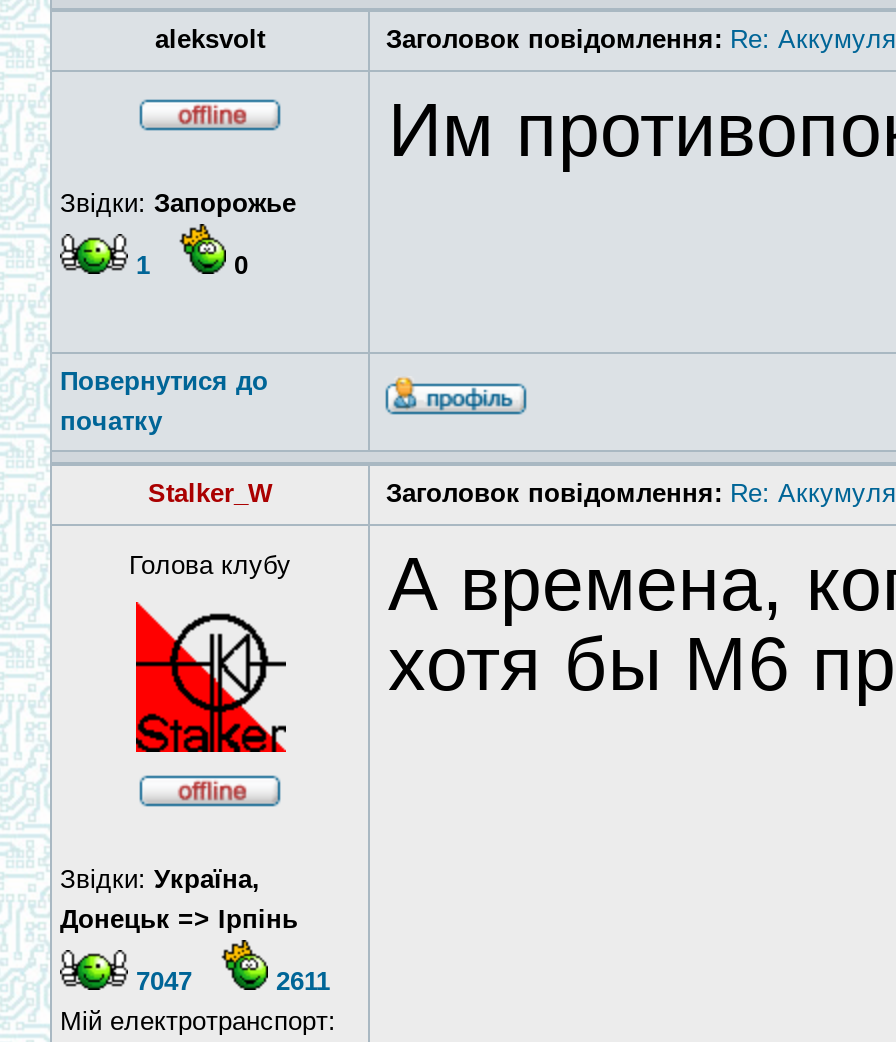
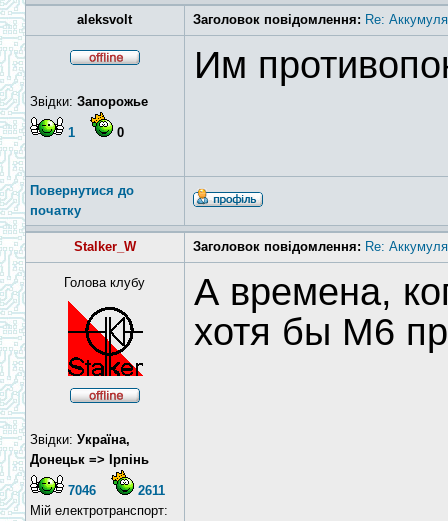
[136,966,192,996] 7047 -> [68,483,96,498] 7046

